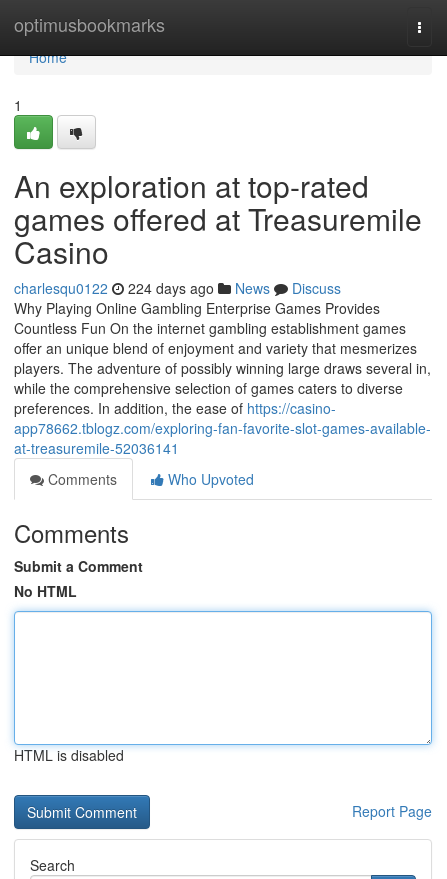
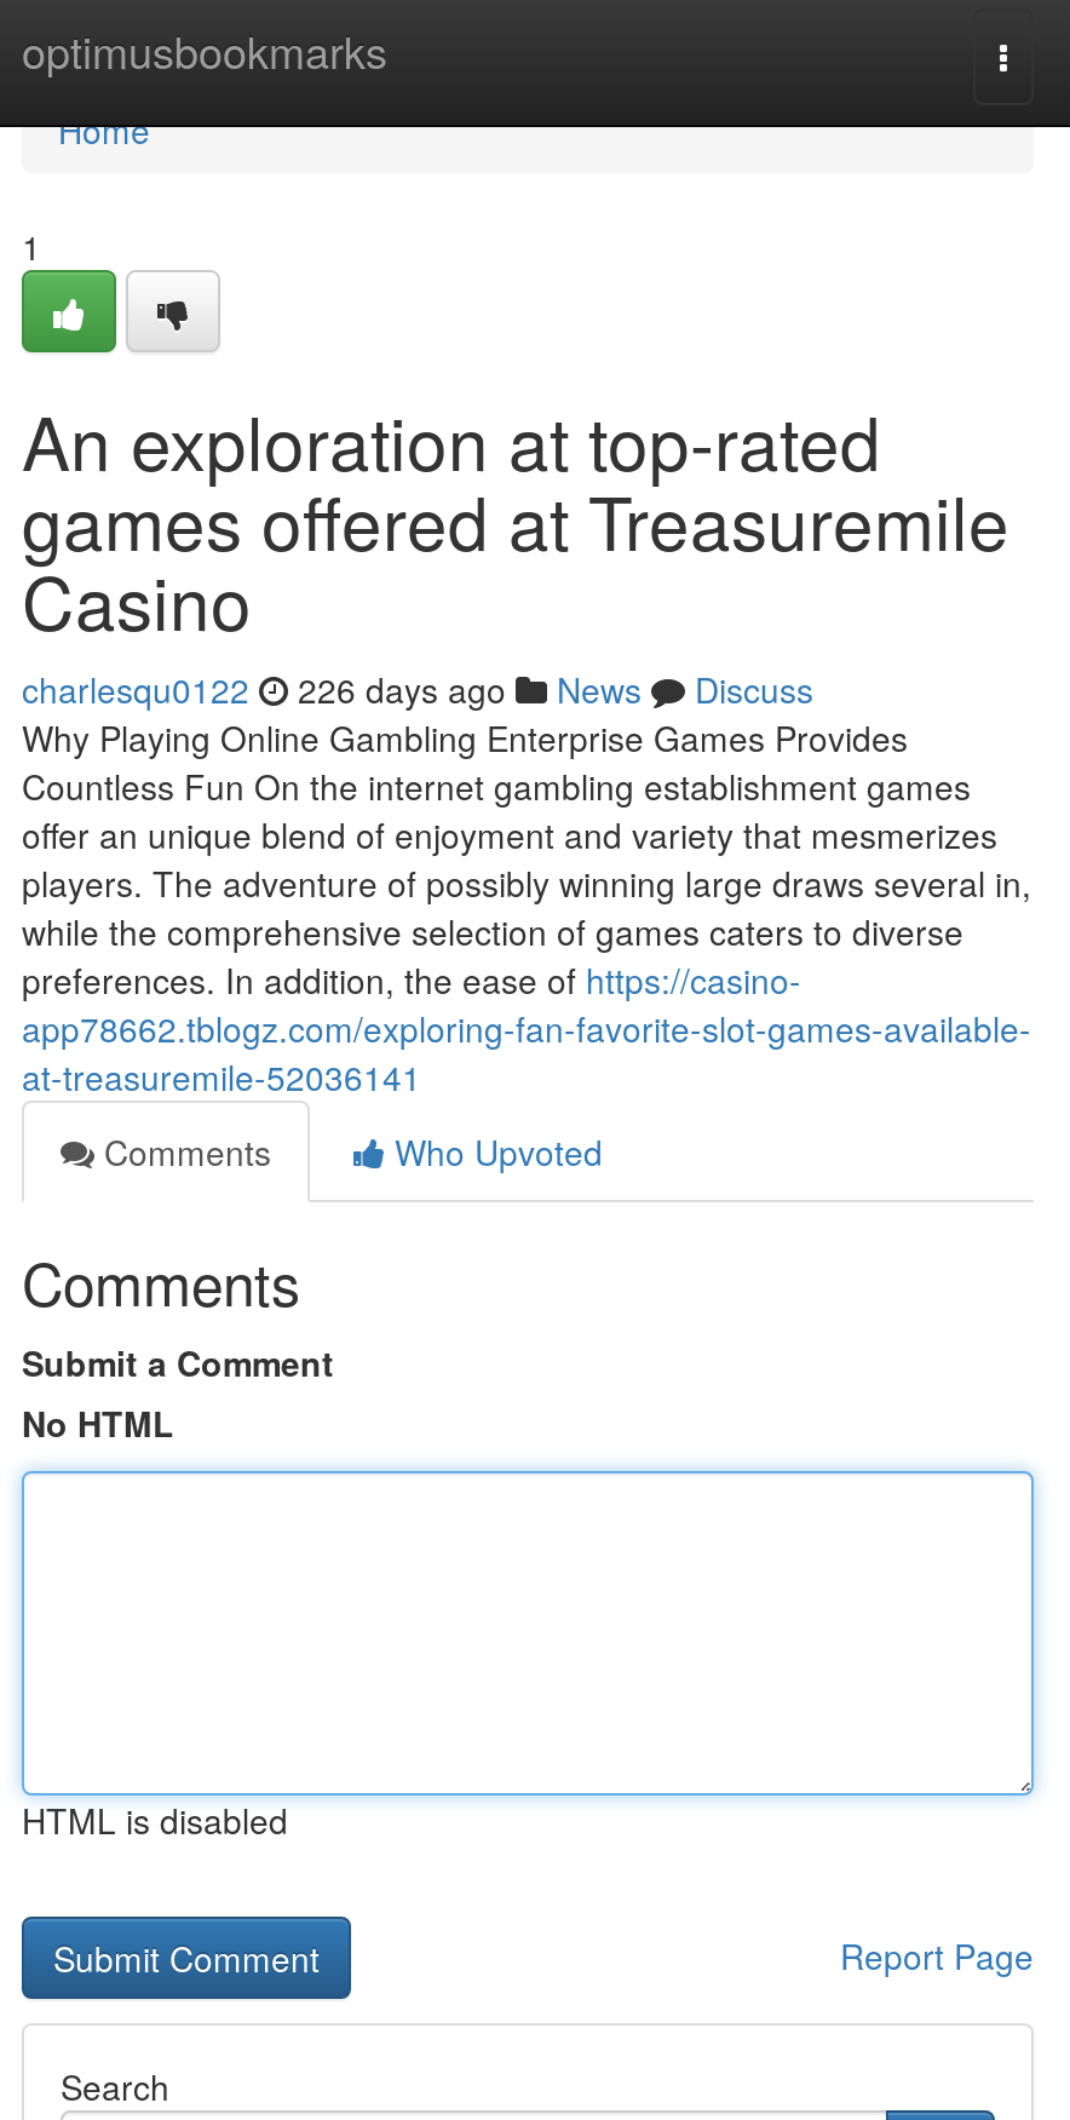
[14,278,341,298] charlesqu0122 224 days ago News Discuss -> [22,665,813,713] charlesqu0122 226 days ago News Discuss

